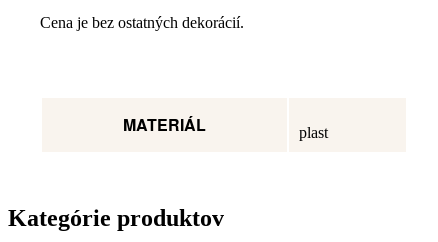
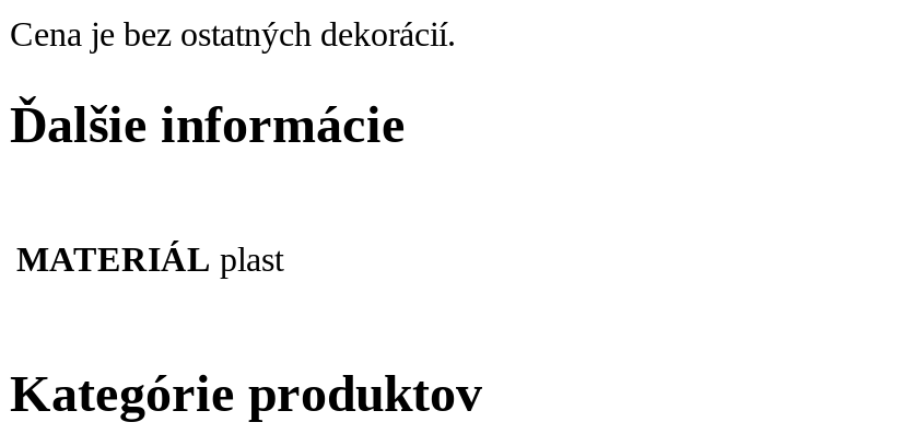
[123,113,328,141] MATERIÁL | plast -> [10,97,406,279] Ďalšie informácie | MATERIÁL plast

